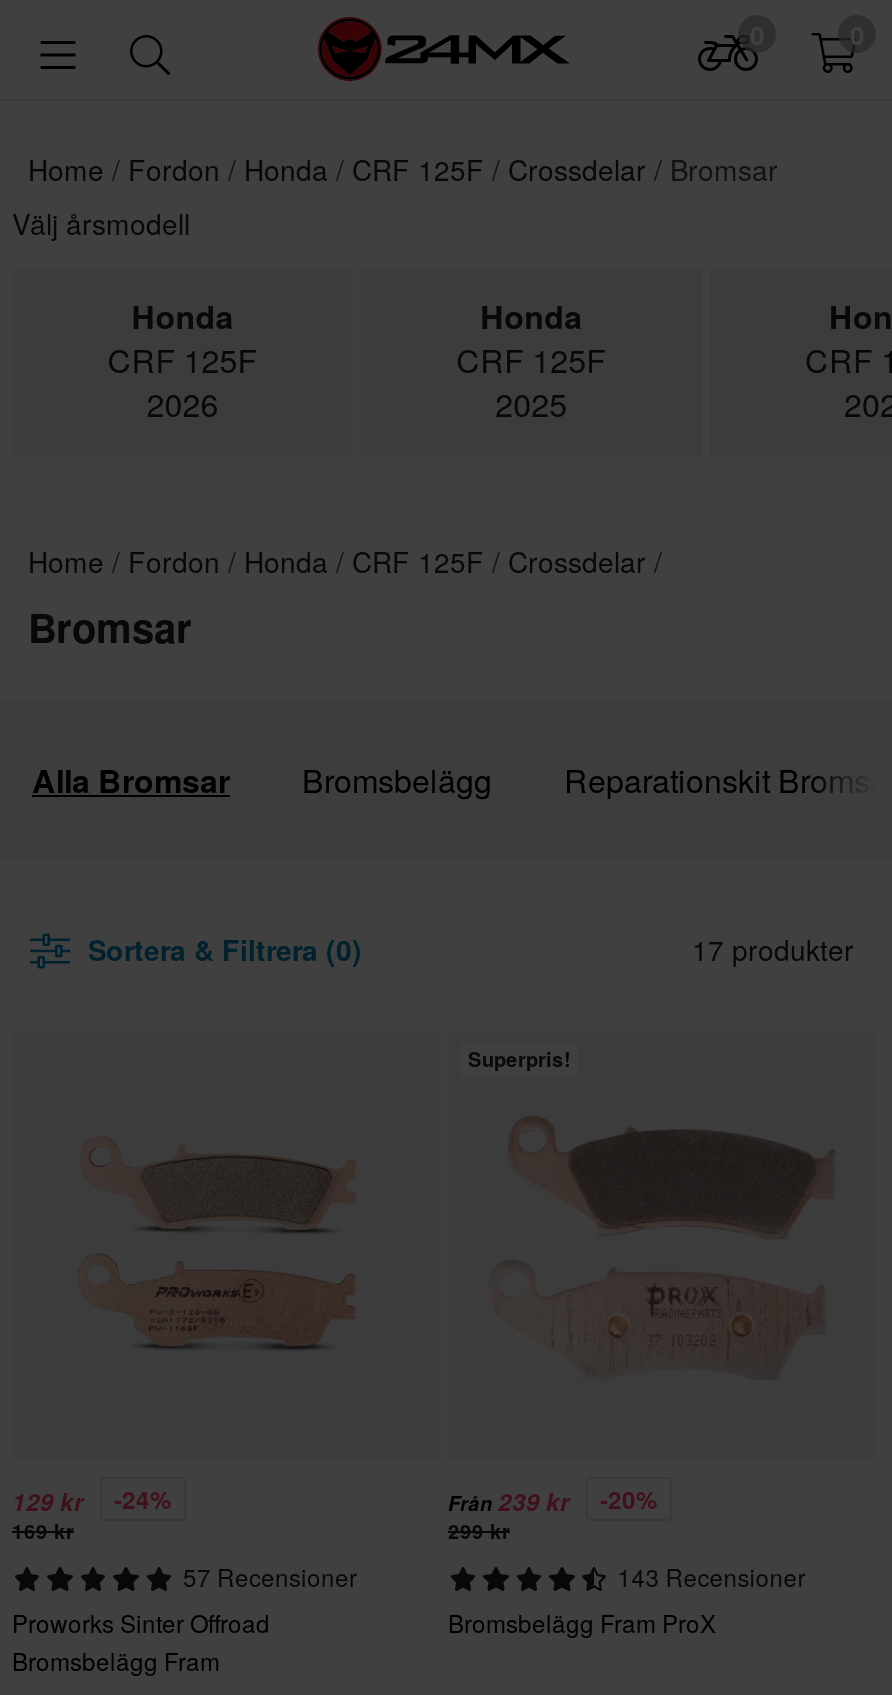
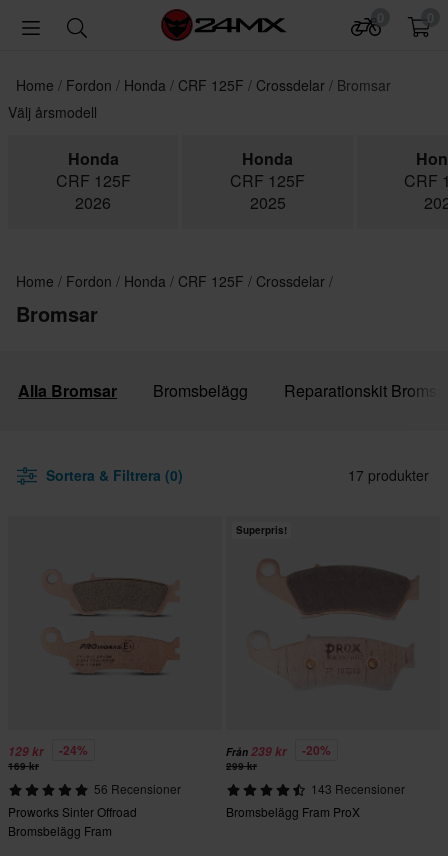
[183,1559,357,1593] 57 Recensioner -> [93,780,180,797] 56 Recensioner

